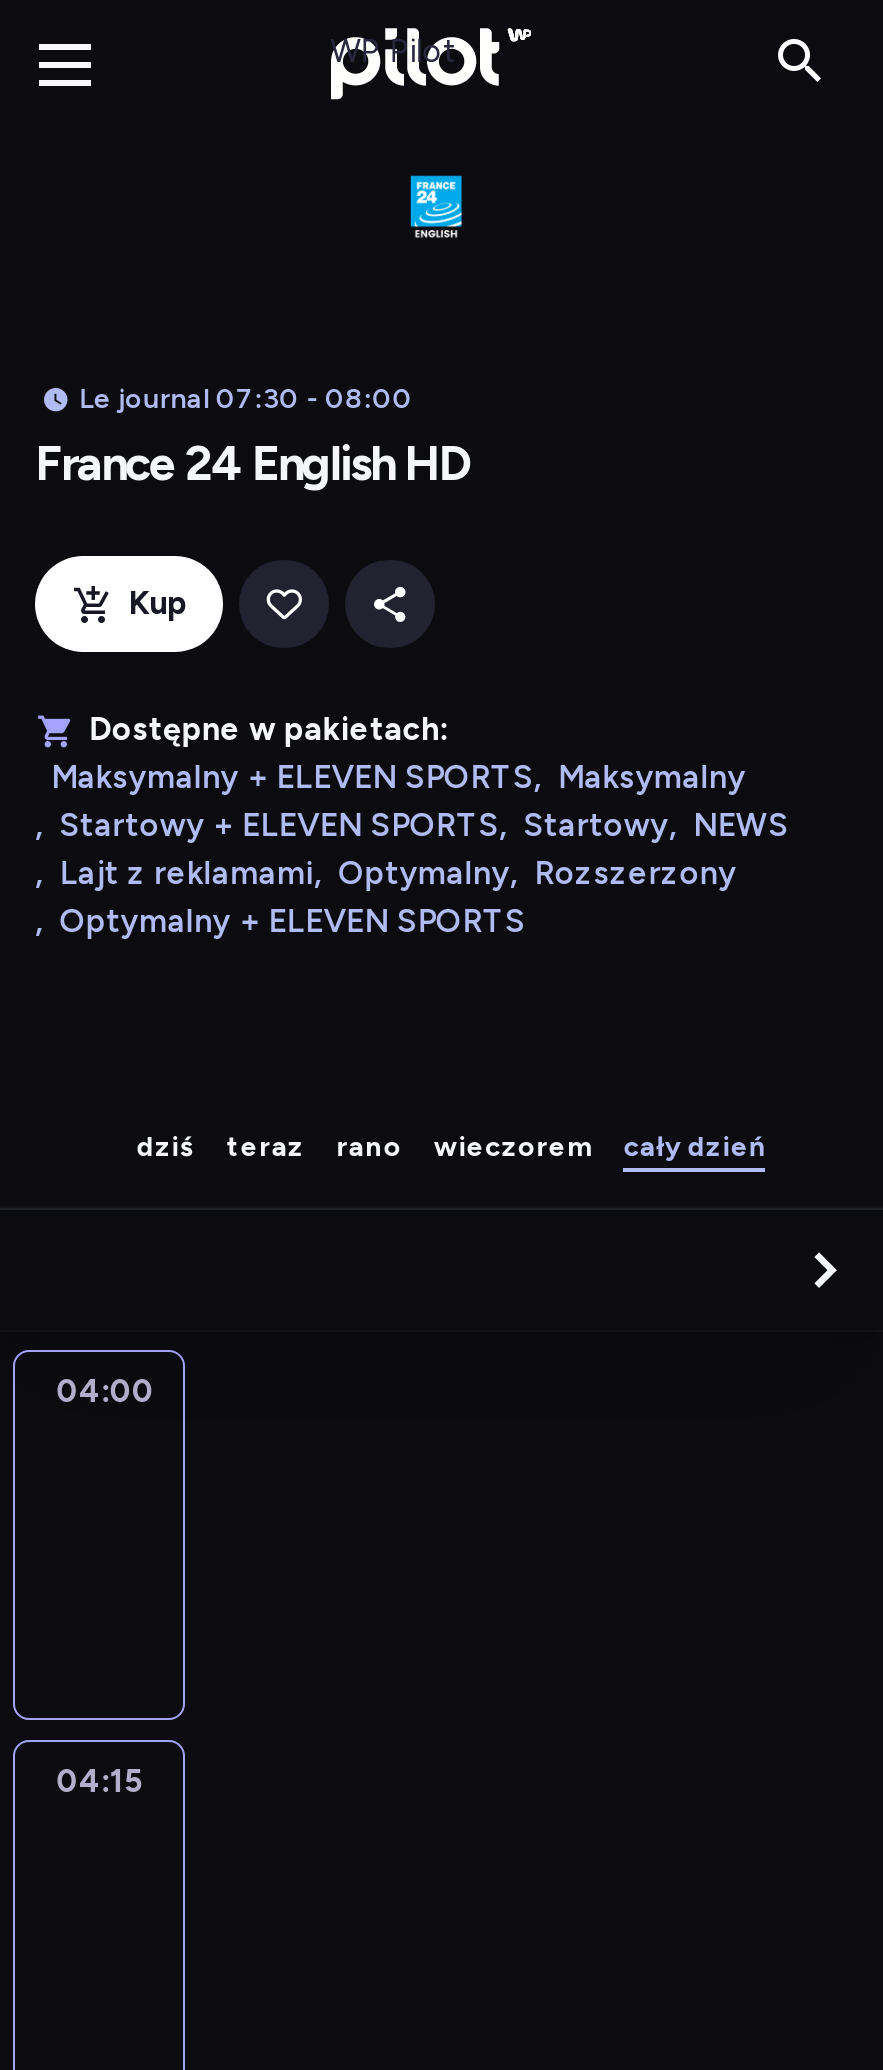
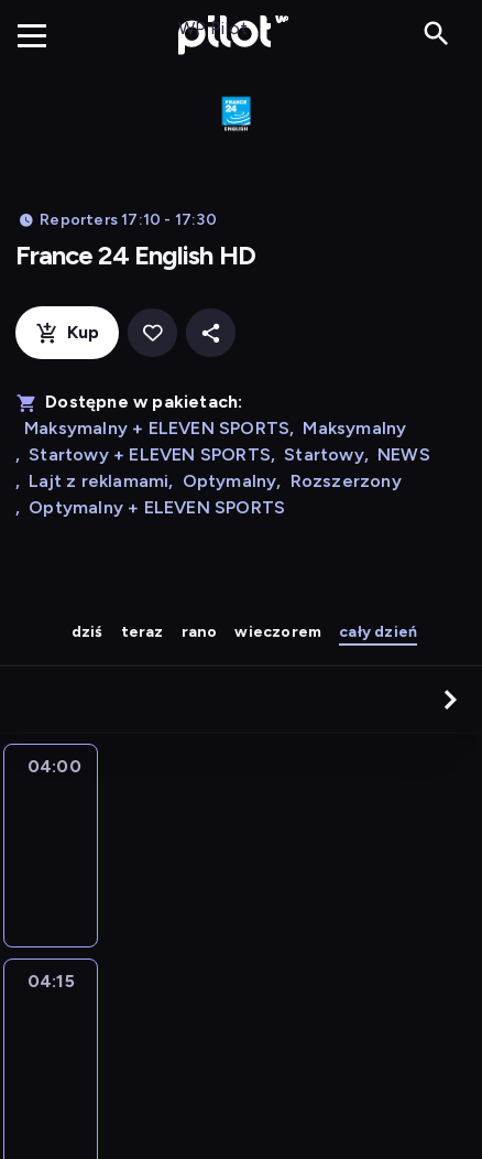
[79,382,413,416] Le journal 07:30 - 08:00 -> [40,210,217,229] Reporters 17:10 - 17:30

